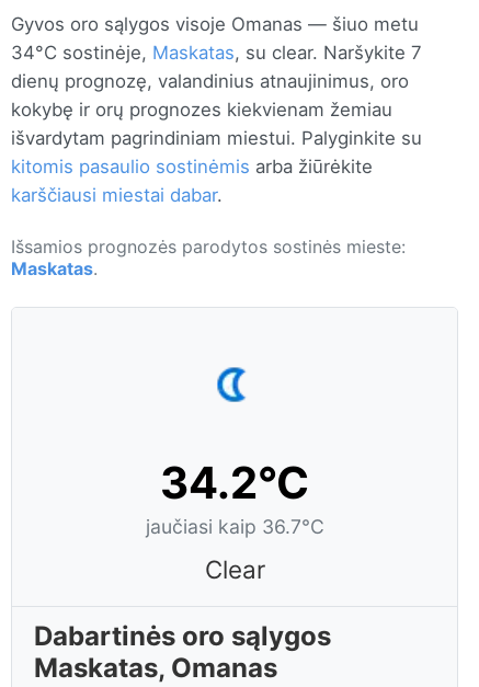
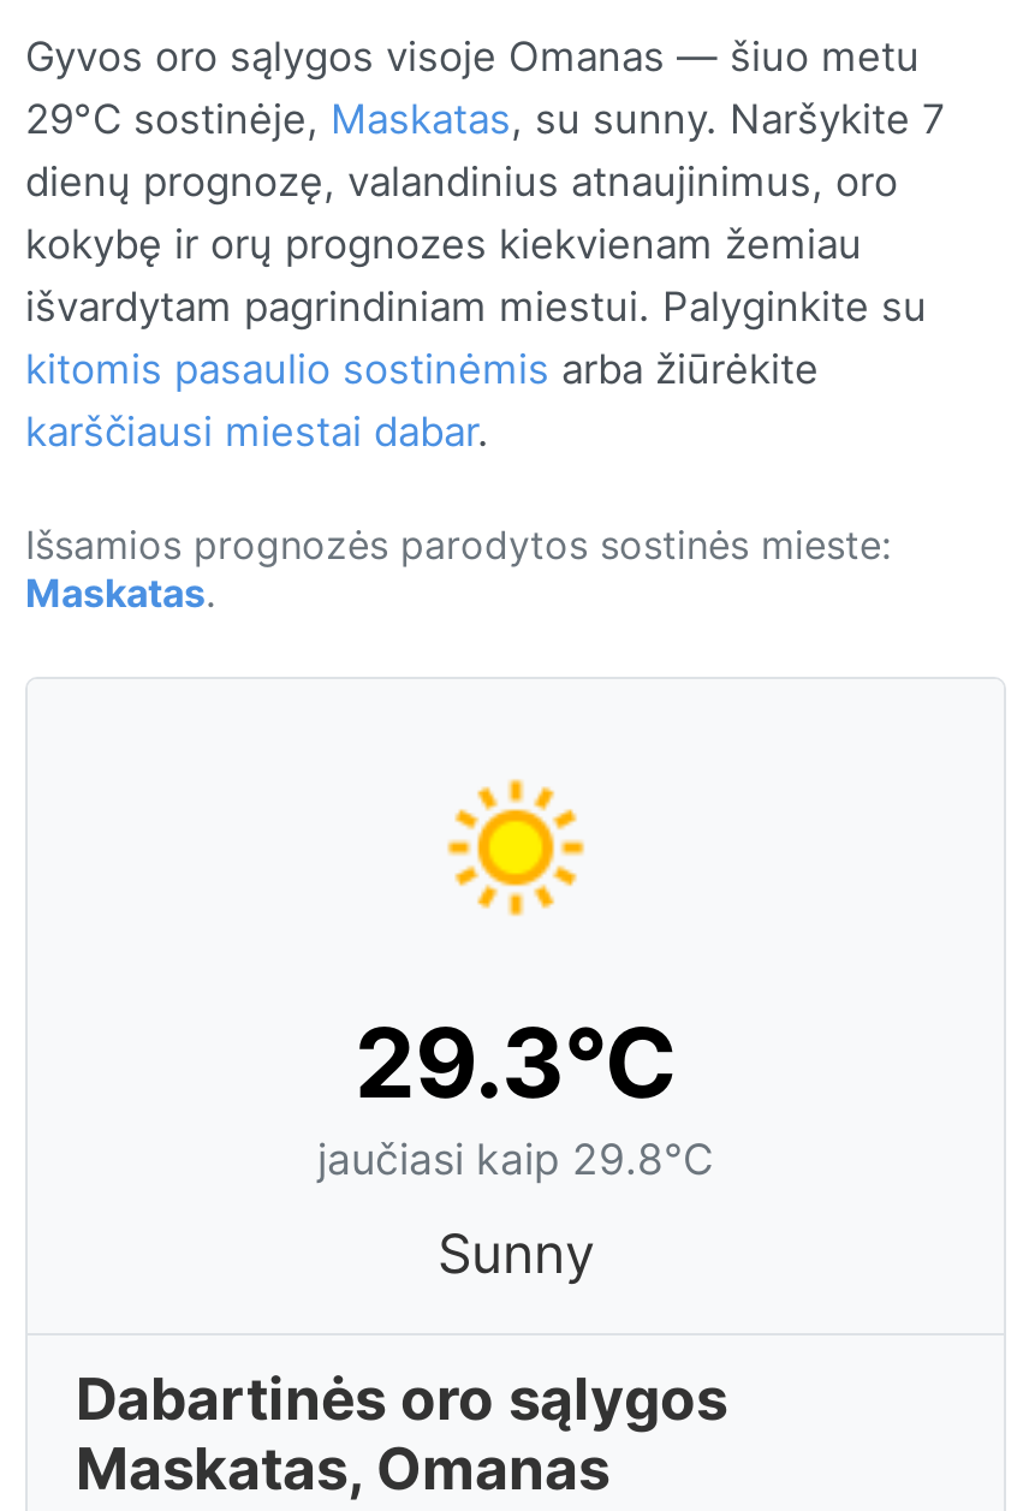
[11,42,422,64] 34°C sostinėje, Maskatas, su clear. Naršykite 7 -> [25,95,946,143] 29°C sostinėje, Maskatas, su sunny. Naršykite 7
[145,354,324,538] [image] | 34.2°C | jaučiasi kaip 36.7°C -> [317,778,714,1184] [image] | 29.3°C | jaučiasi kaip 29.8°C
[204,554,265,584] Clear -> [438,1220,594,1285] Sunny

